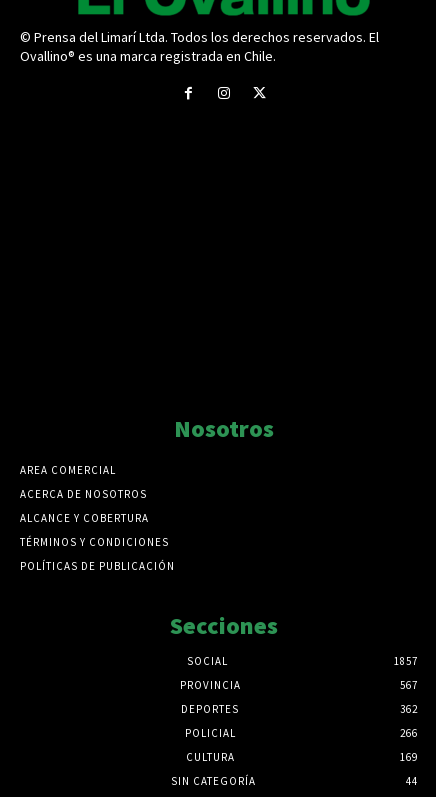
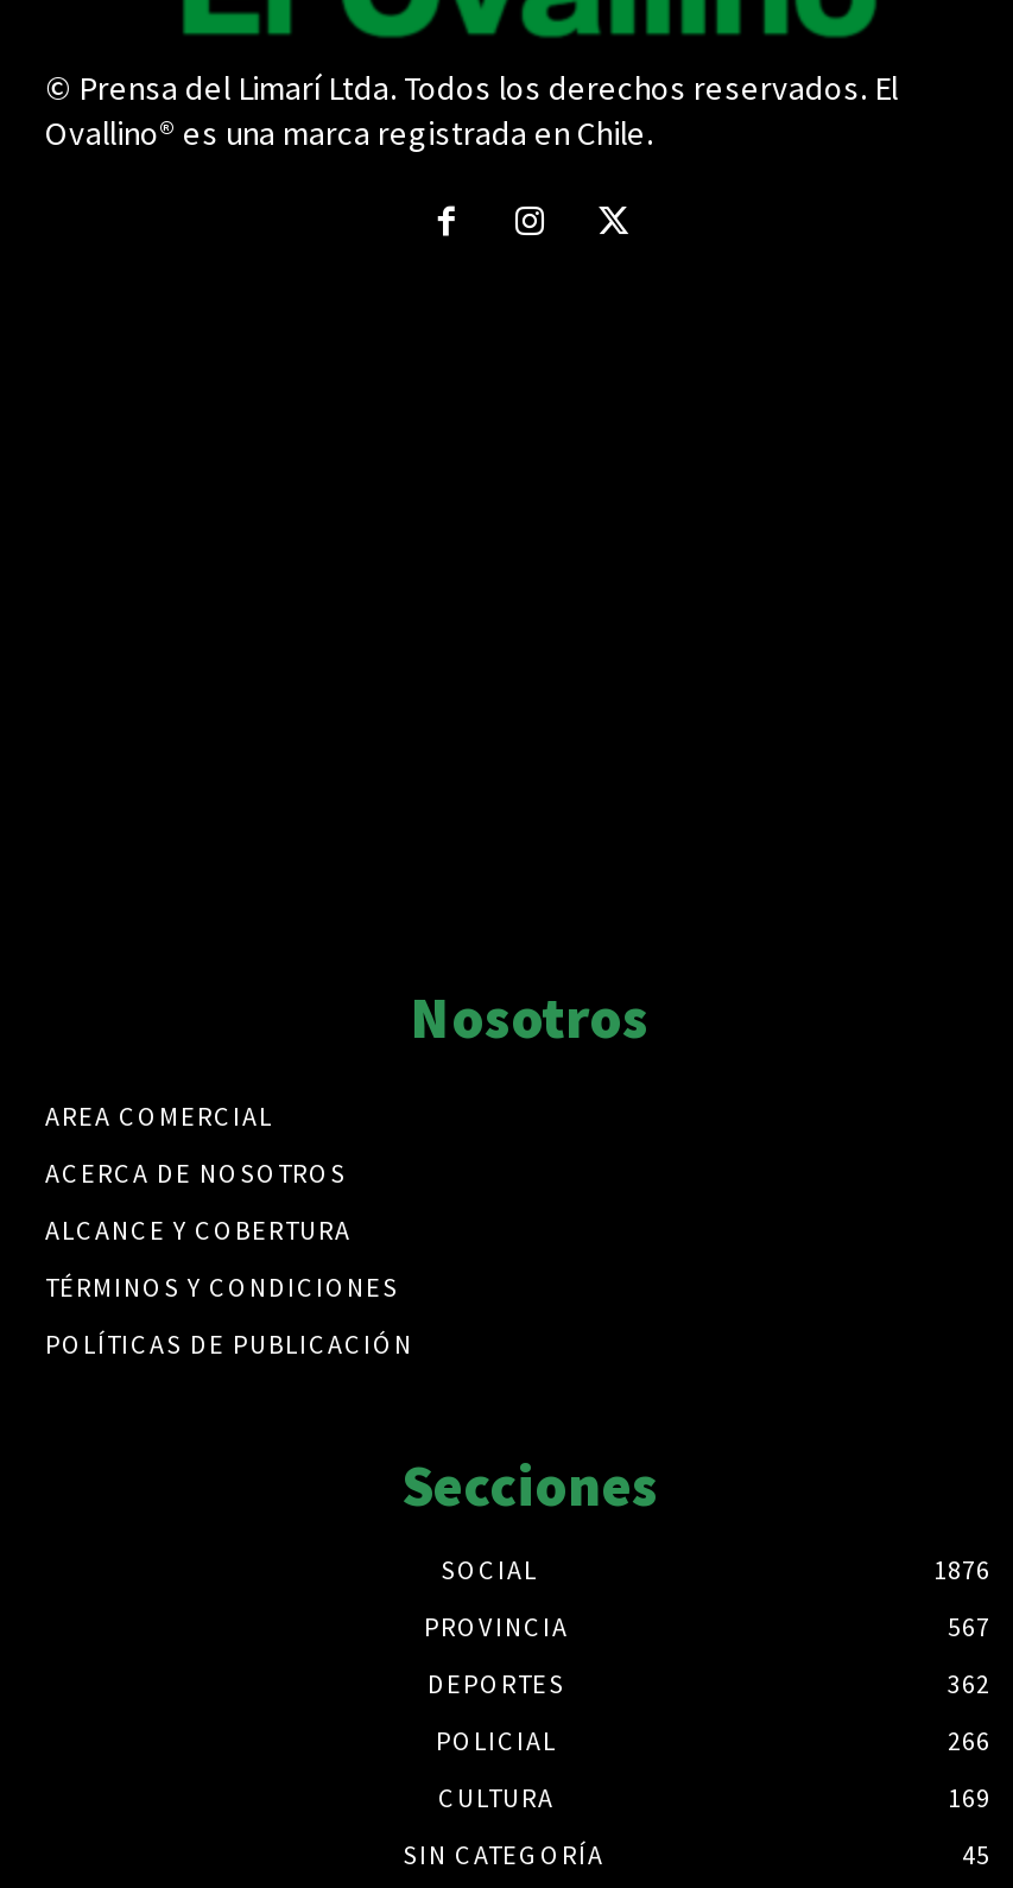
[394,654,418,668] 1857 -> [933,1553,990,1586] 1876
[406,774,418,788] 44 -> [962,1838,990,1871] 45

